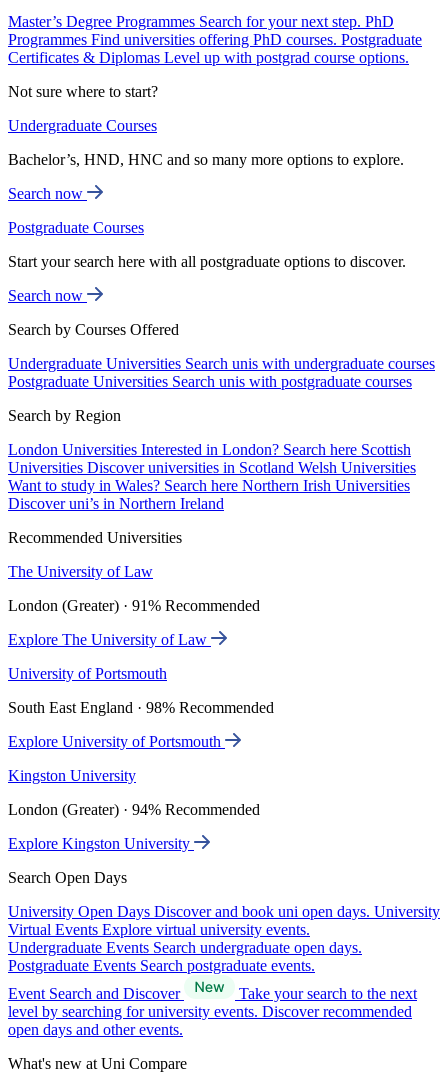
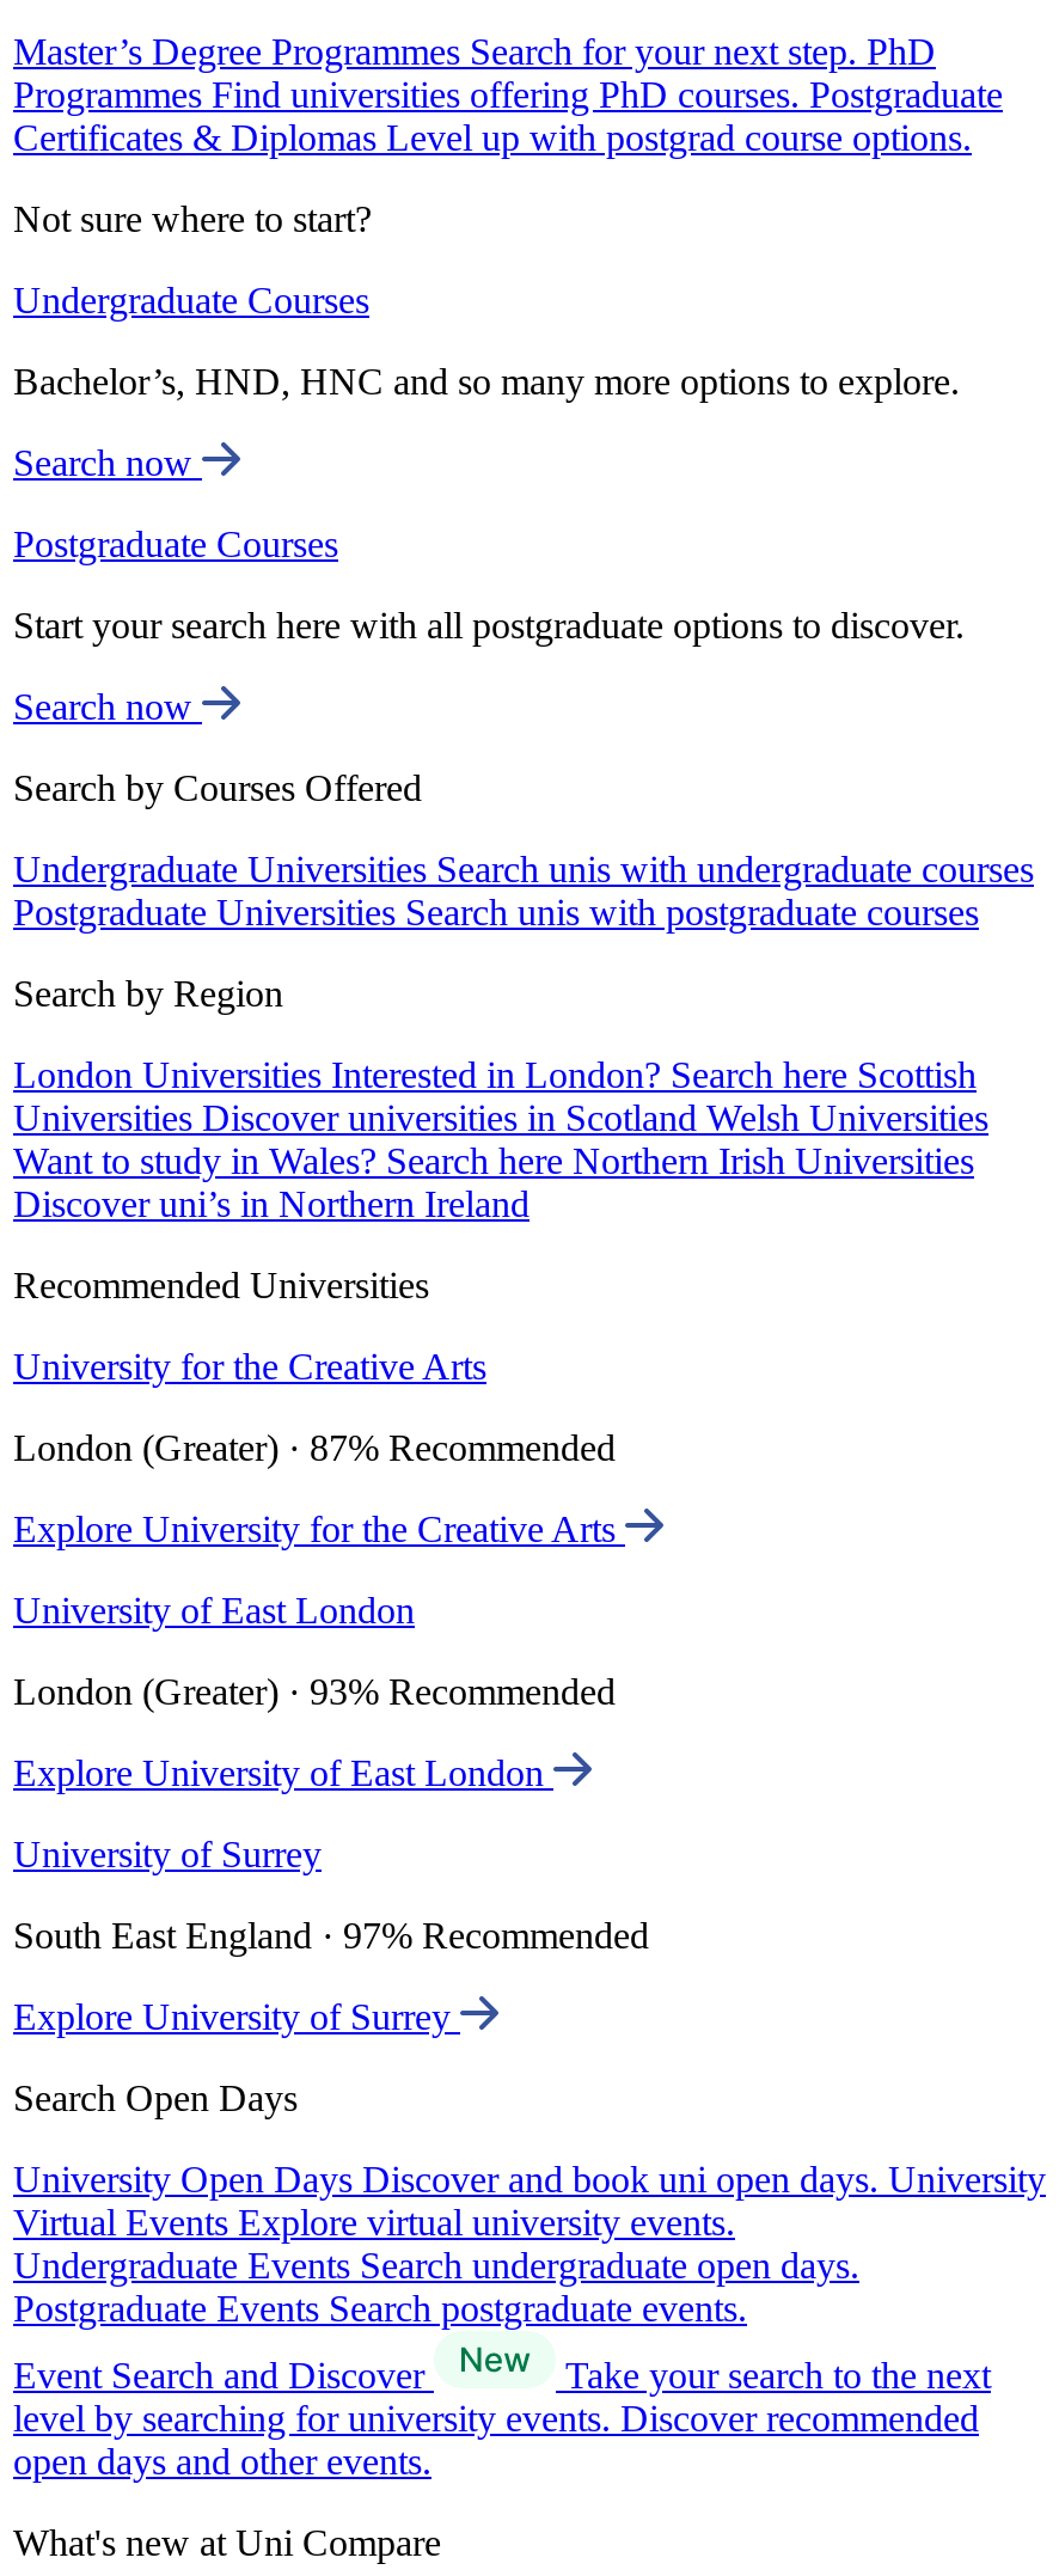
[8,563,153,580] The University of Law -> [13,1346,486,1387] University for the Creative Arts
[8,597,260,614] London (Greater) · 91% Recommended -> [13,1427,616,1468] London (Greater) · 87% Recommended
[8,631,211,648] Explore The University of Law -> [13,1509,625,1549] Explore University for the Creative Arts
[8,665,167,682] University of Portsmouth -> [13,1590,415,1631] University of East London
[8,699,274,716] South East England · 98% Recommended -> [13,1671,616,1712] London (Greater) · 93% Recommended
[8,733,225,750] Explore University of Portsmouth -> [13,1753,553,1793] Explore University of East London
[8,767,136,784] Kingston University -> [13,1834,322,1875] University of Surrey
[8,801,260,818] London (Greater) · 94% Recommended -> [13,1915,649,1956] South East England · 97% Recommended
[8,835,194,852] Explore Kingston University -> [13,1996,460,2037] Explore University of Surrey

